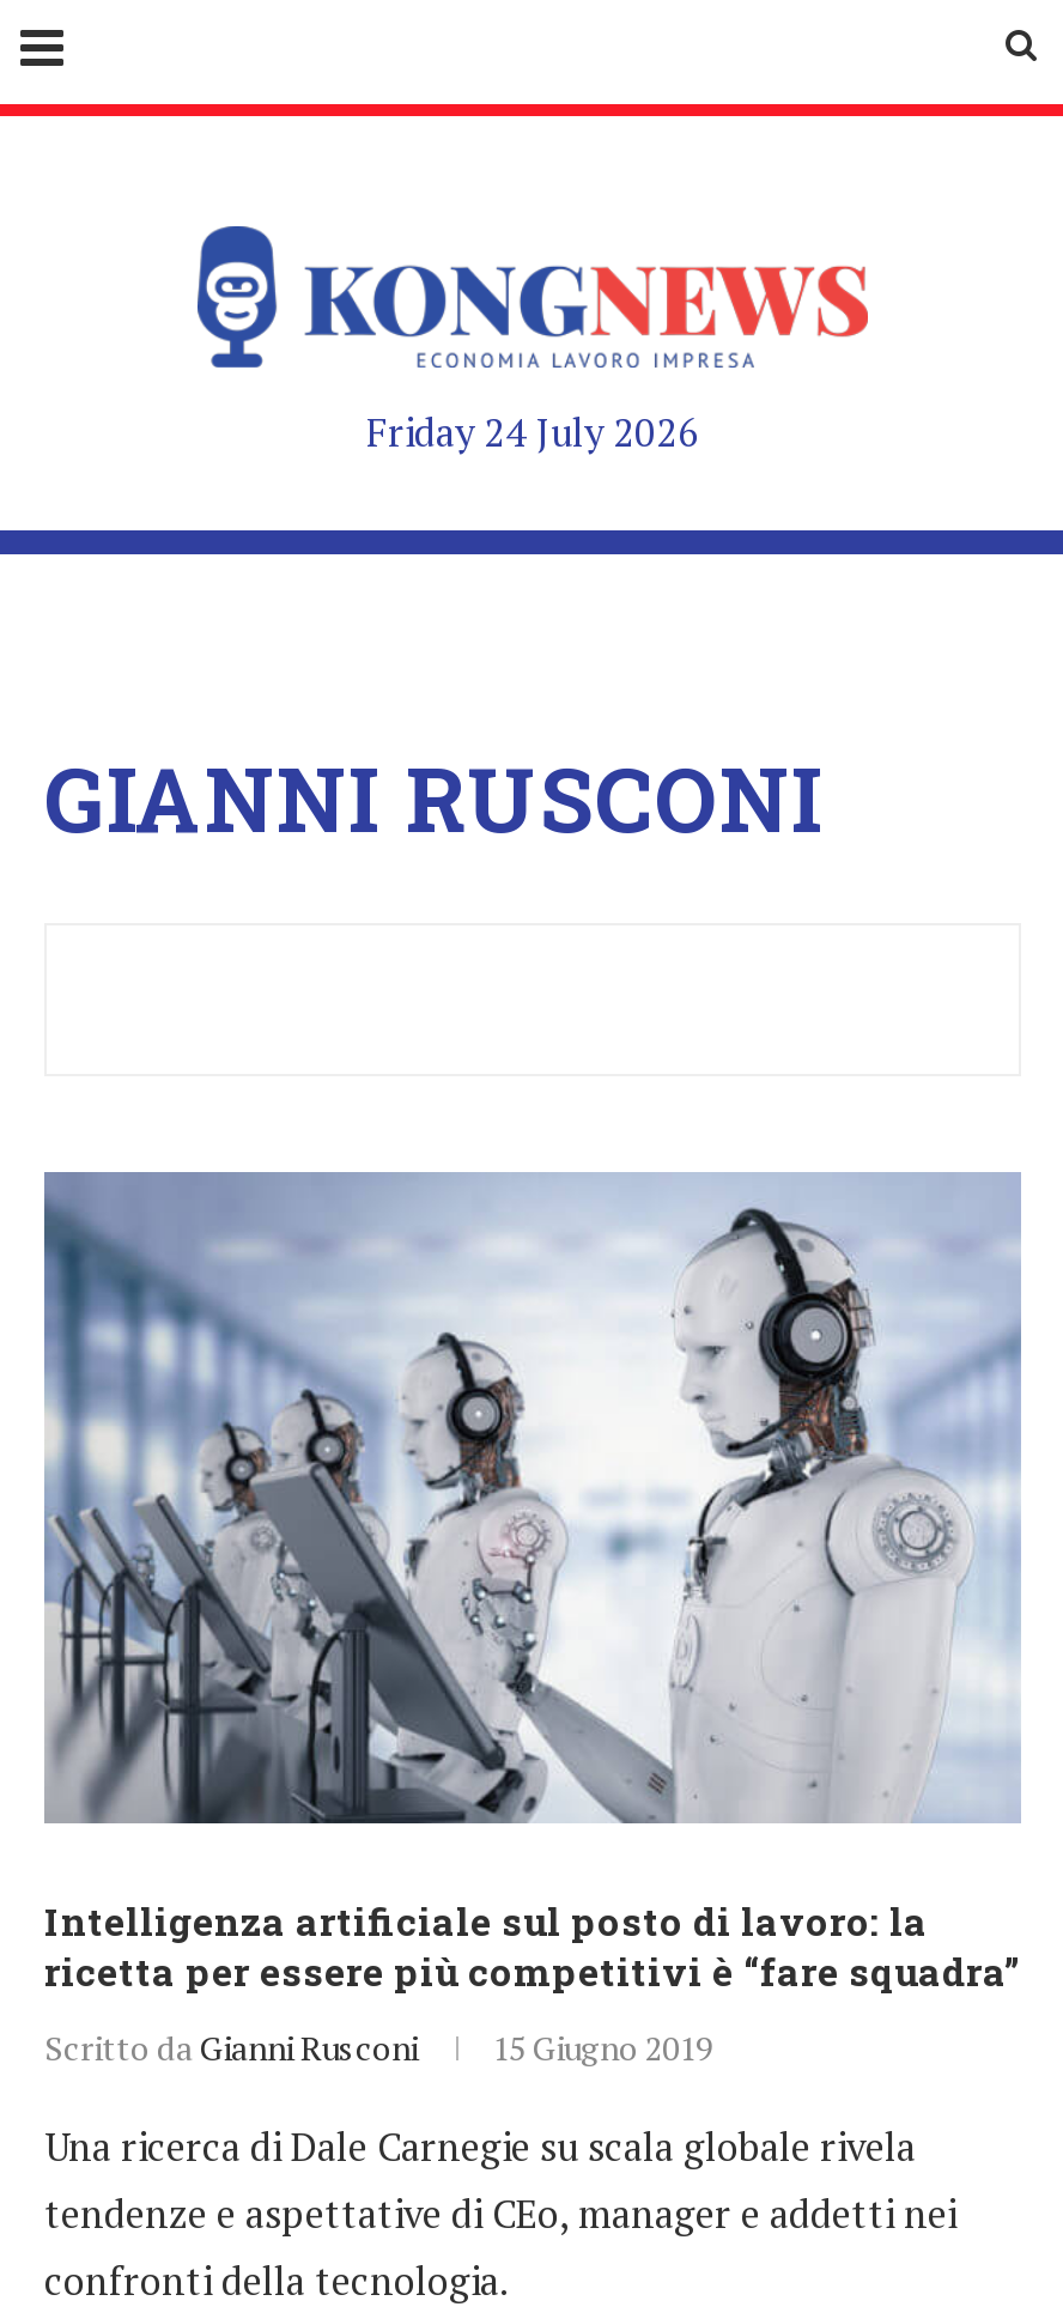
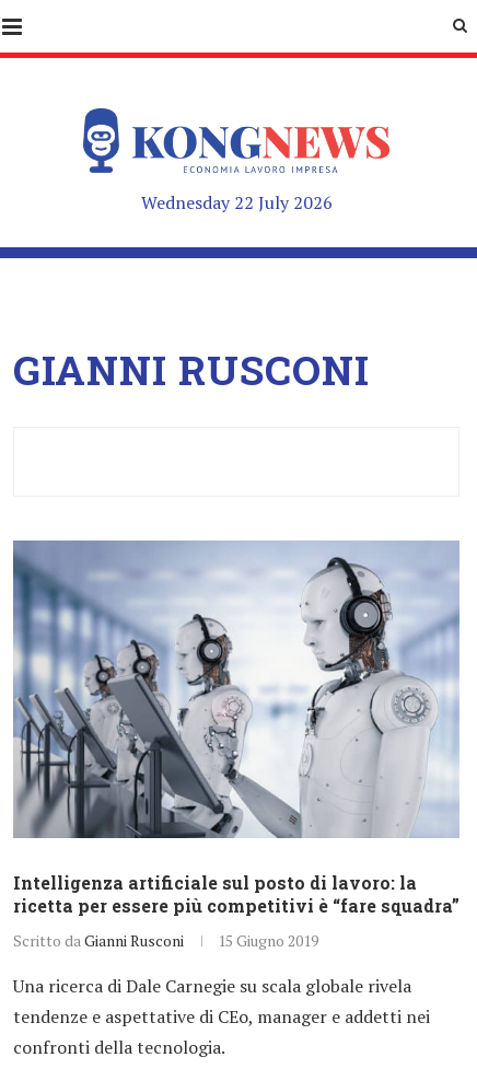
[366,405,699,458] Friday 24 July 2026 -> [141,190,332,214] Wednesday 22 July 2026

